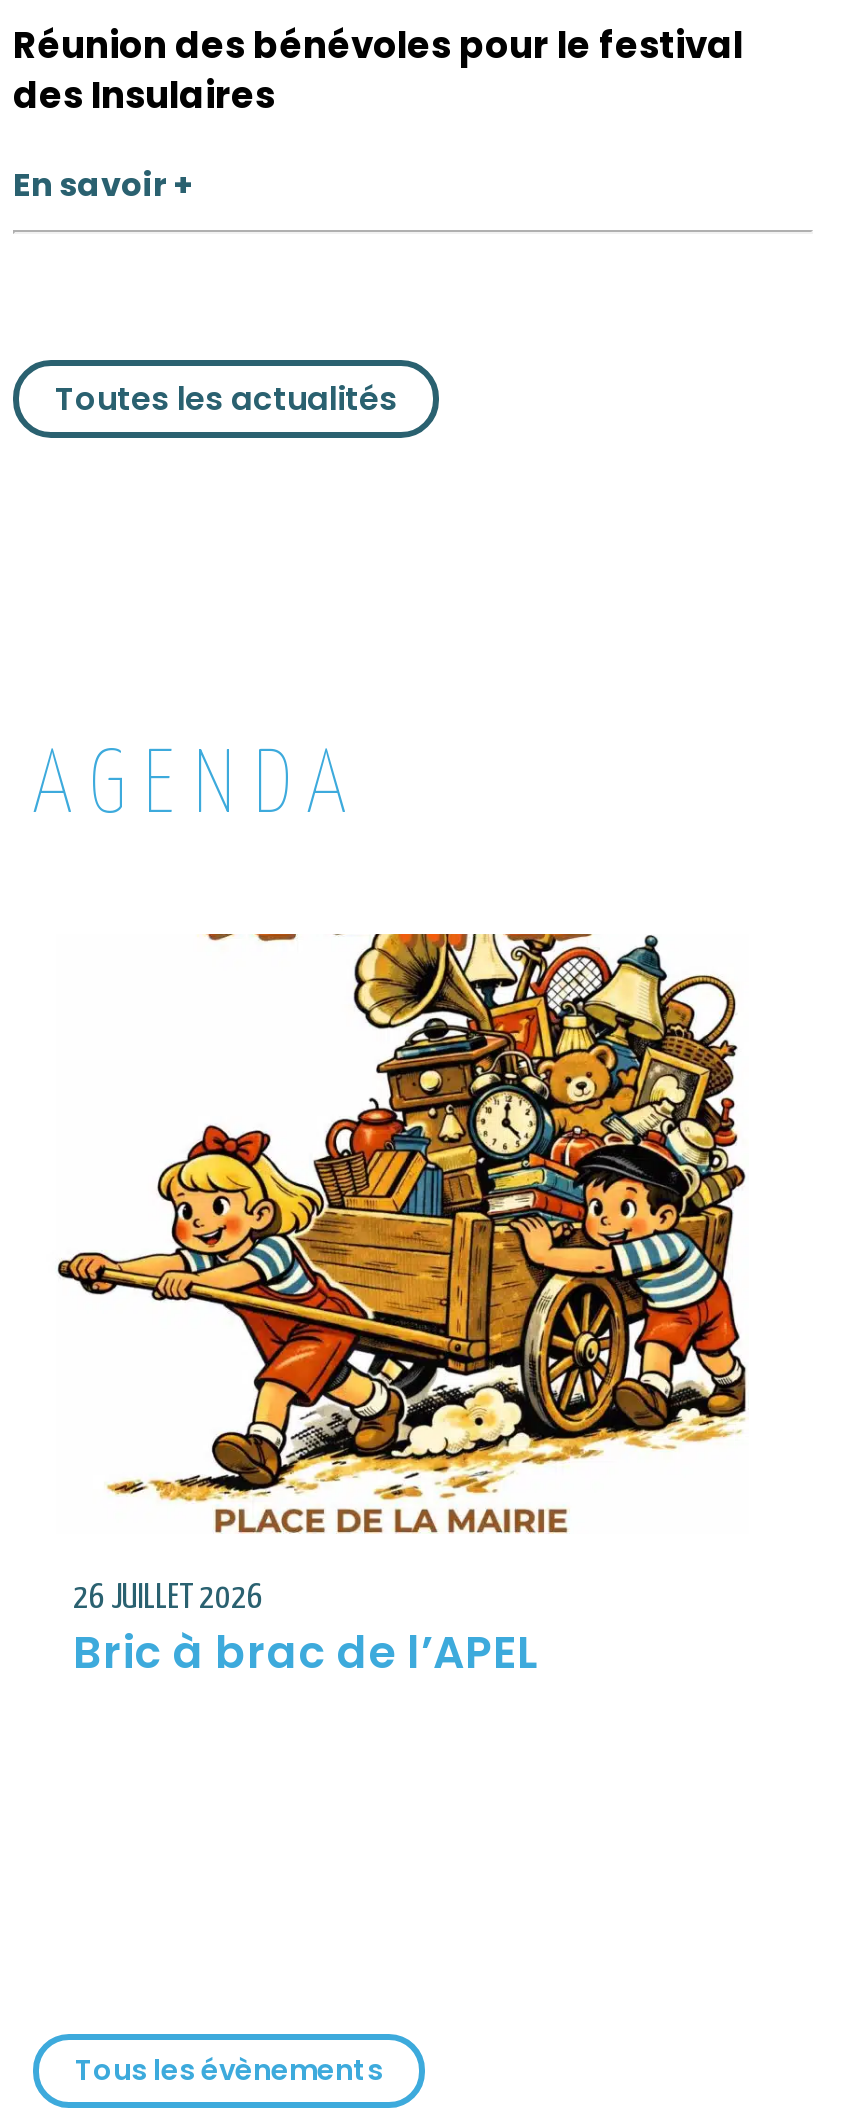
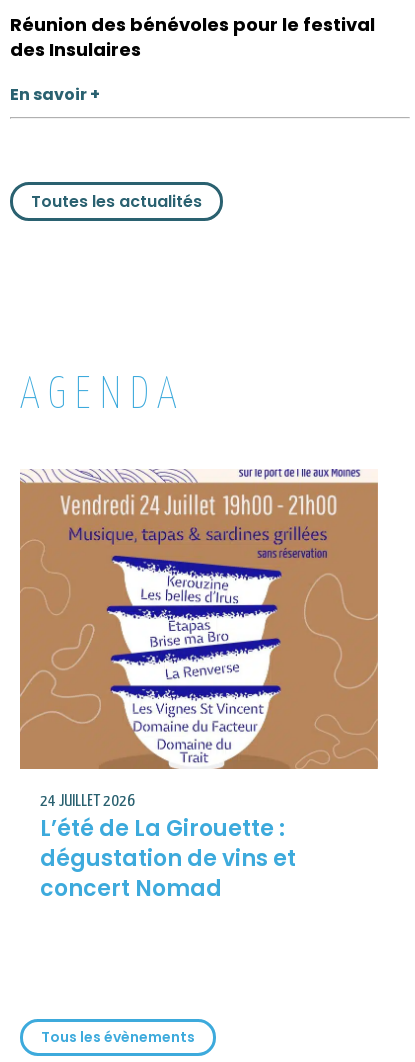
[33,932,749,1684] [image] | 26 JUILLET 2026 | Bric à brac de l’APEL -> [19,468,379,904] [image] | 24 JUILLET 2026 | L’été de La Girouette : | dégustation de vins et | concert Nomad

